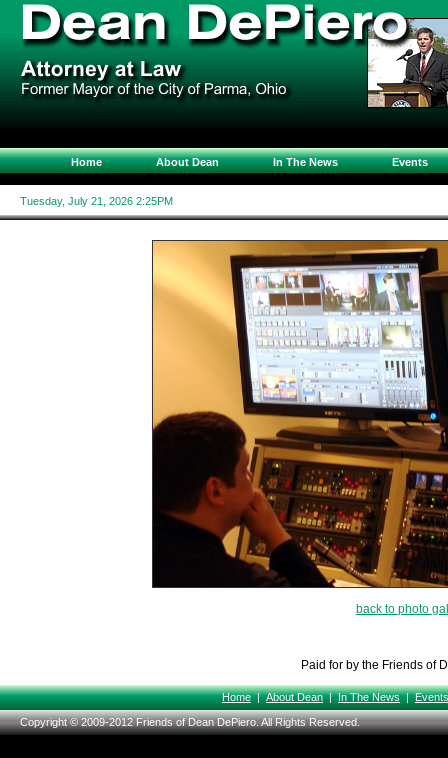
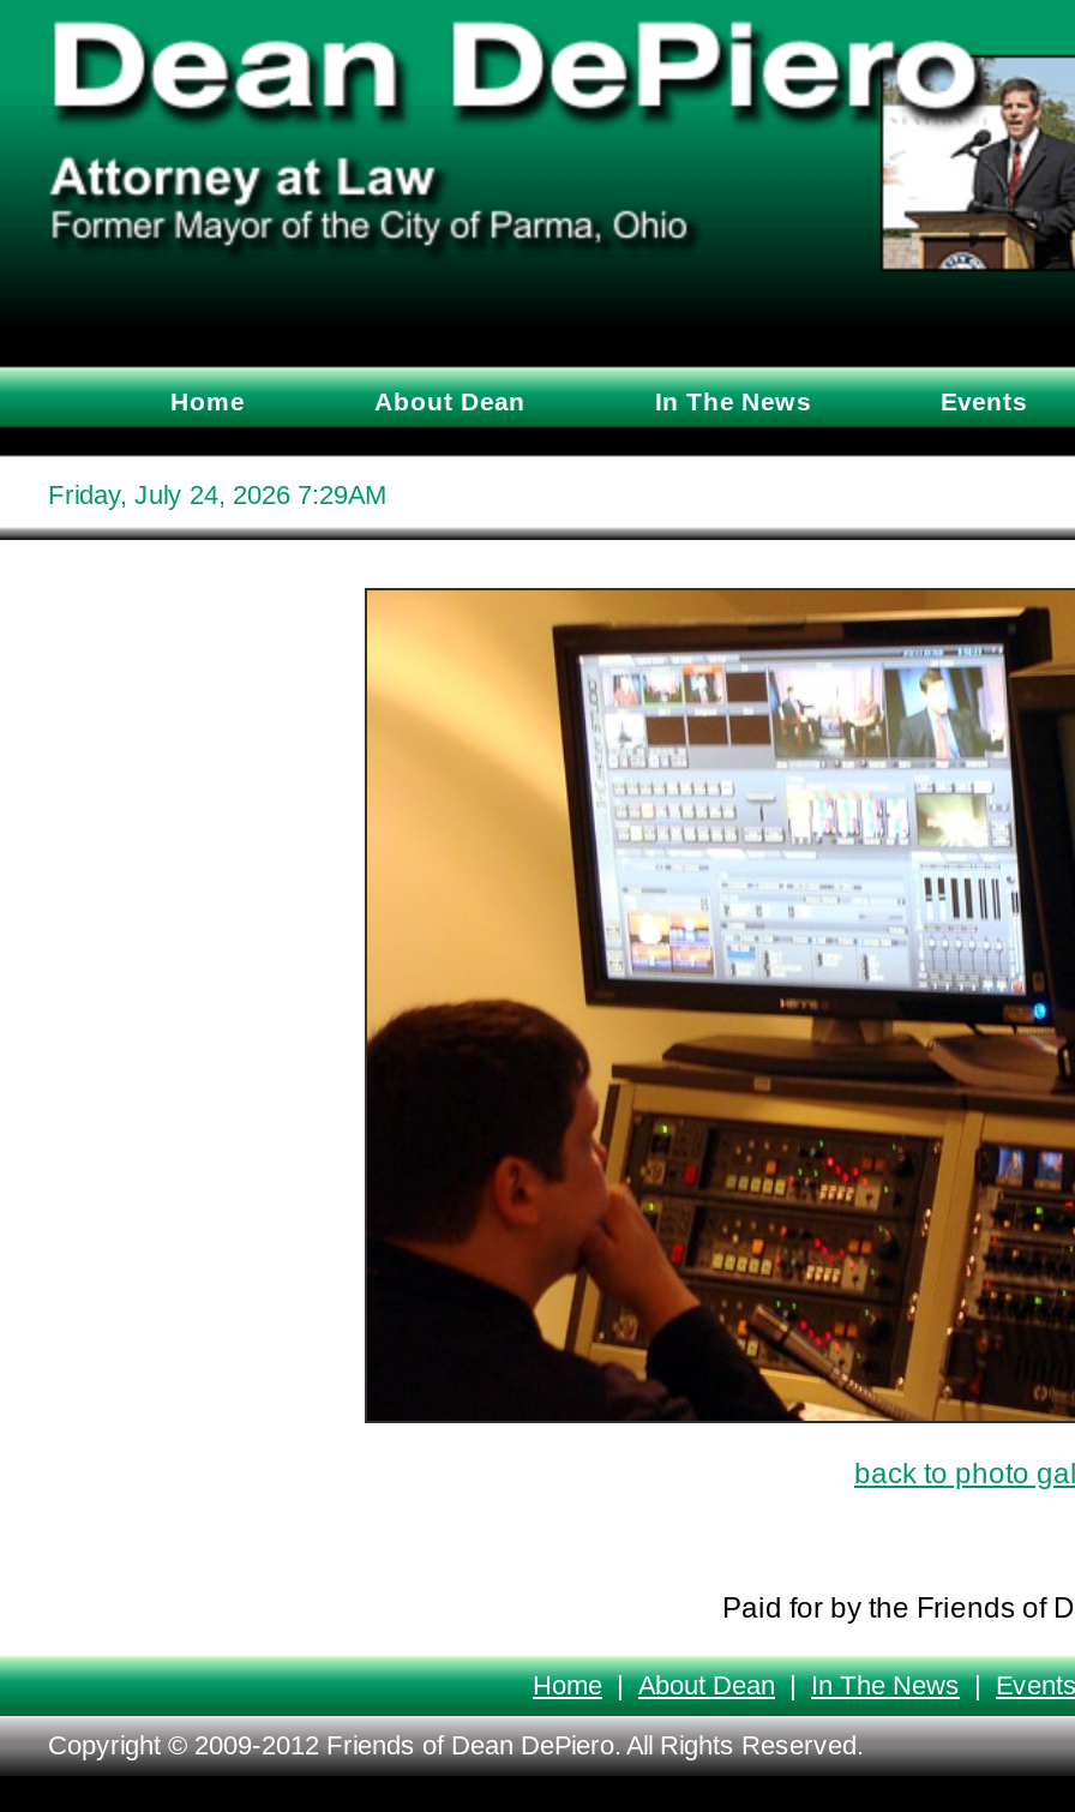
[20,195,173,207] Tuesday, July 21, 2026 2:25PM -> [48,480,386,509] Friday, July 24, 2026 7:29AM

